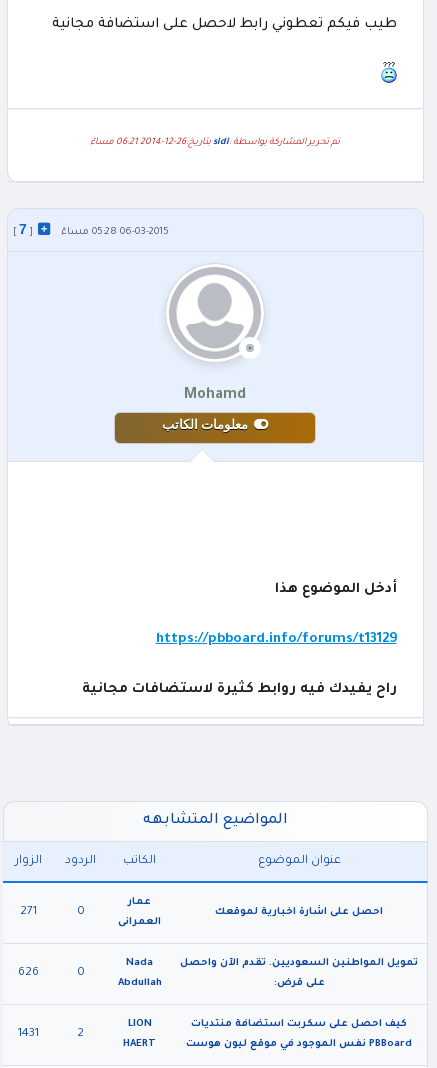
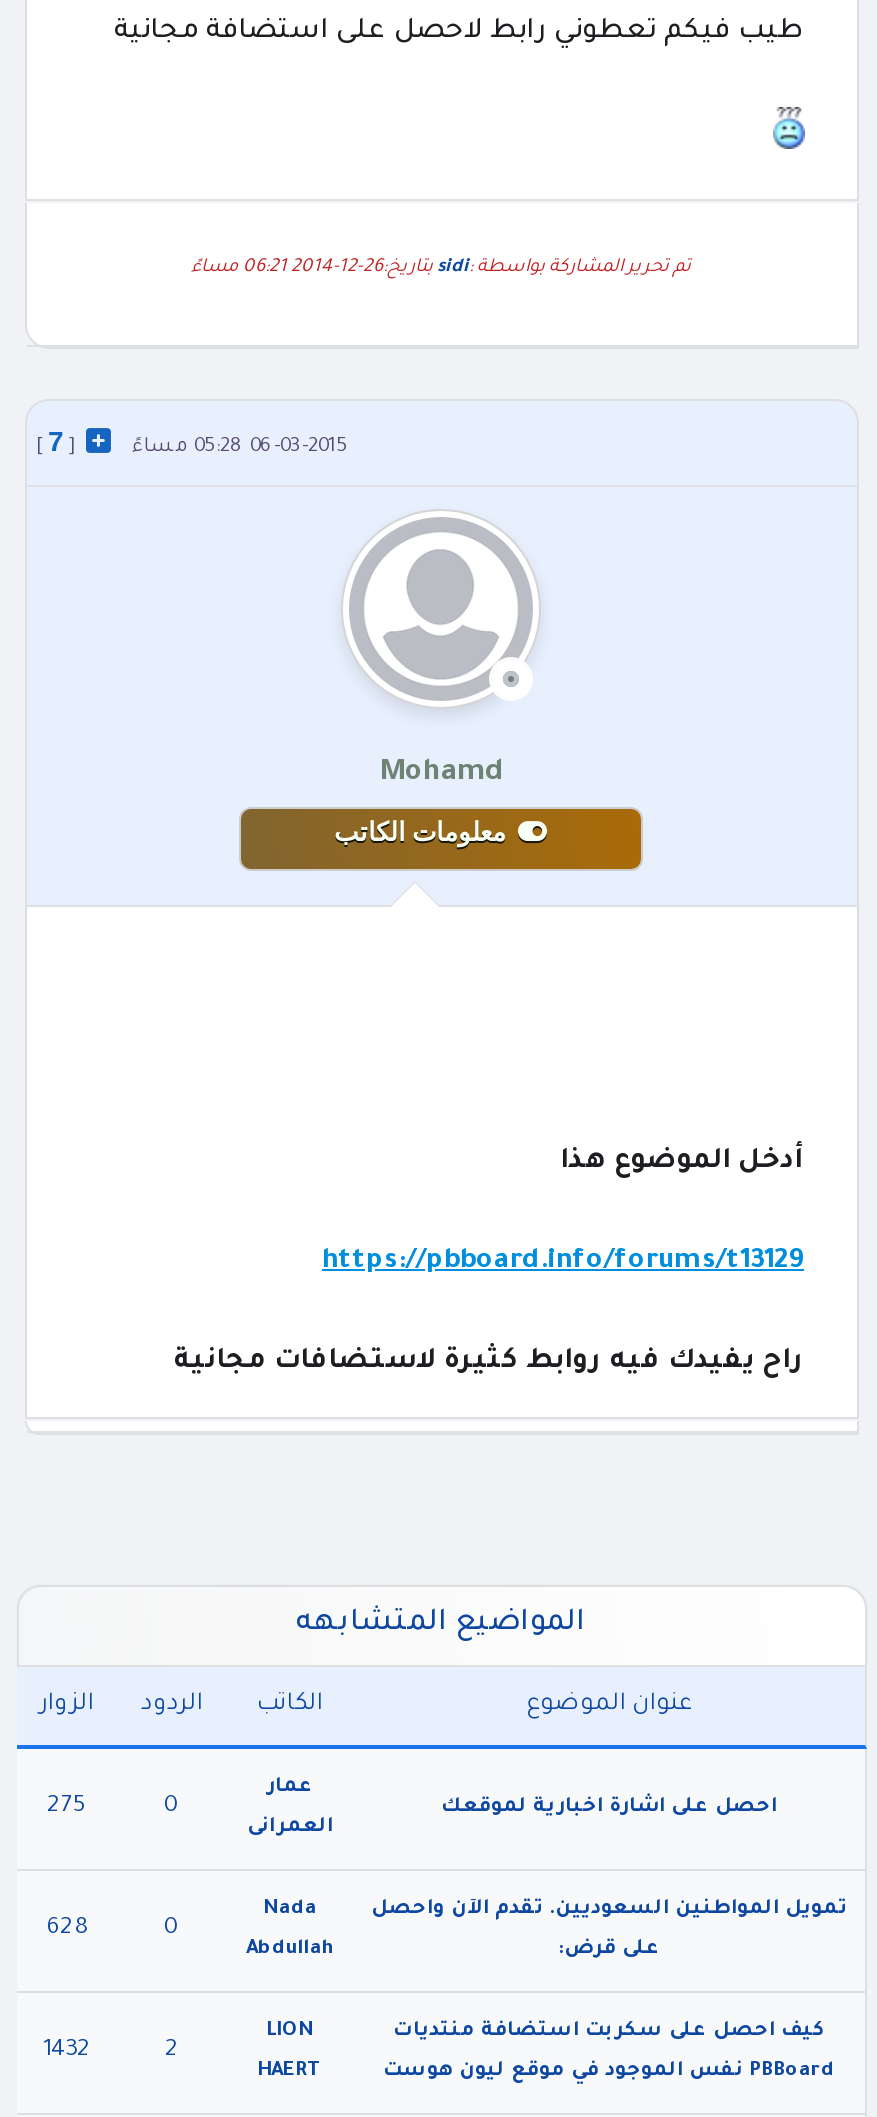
[19,906,36,919] 271 -> [47,1795,87,1821] 275
[17,967,38,980] 626 -> [46,1917,88,1943] 628
[17,1028,38,1041] 1431 -> [43,2039,91,2065] 1432

